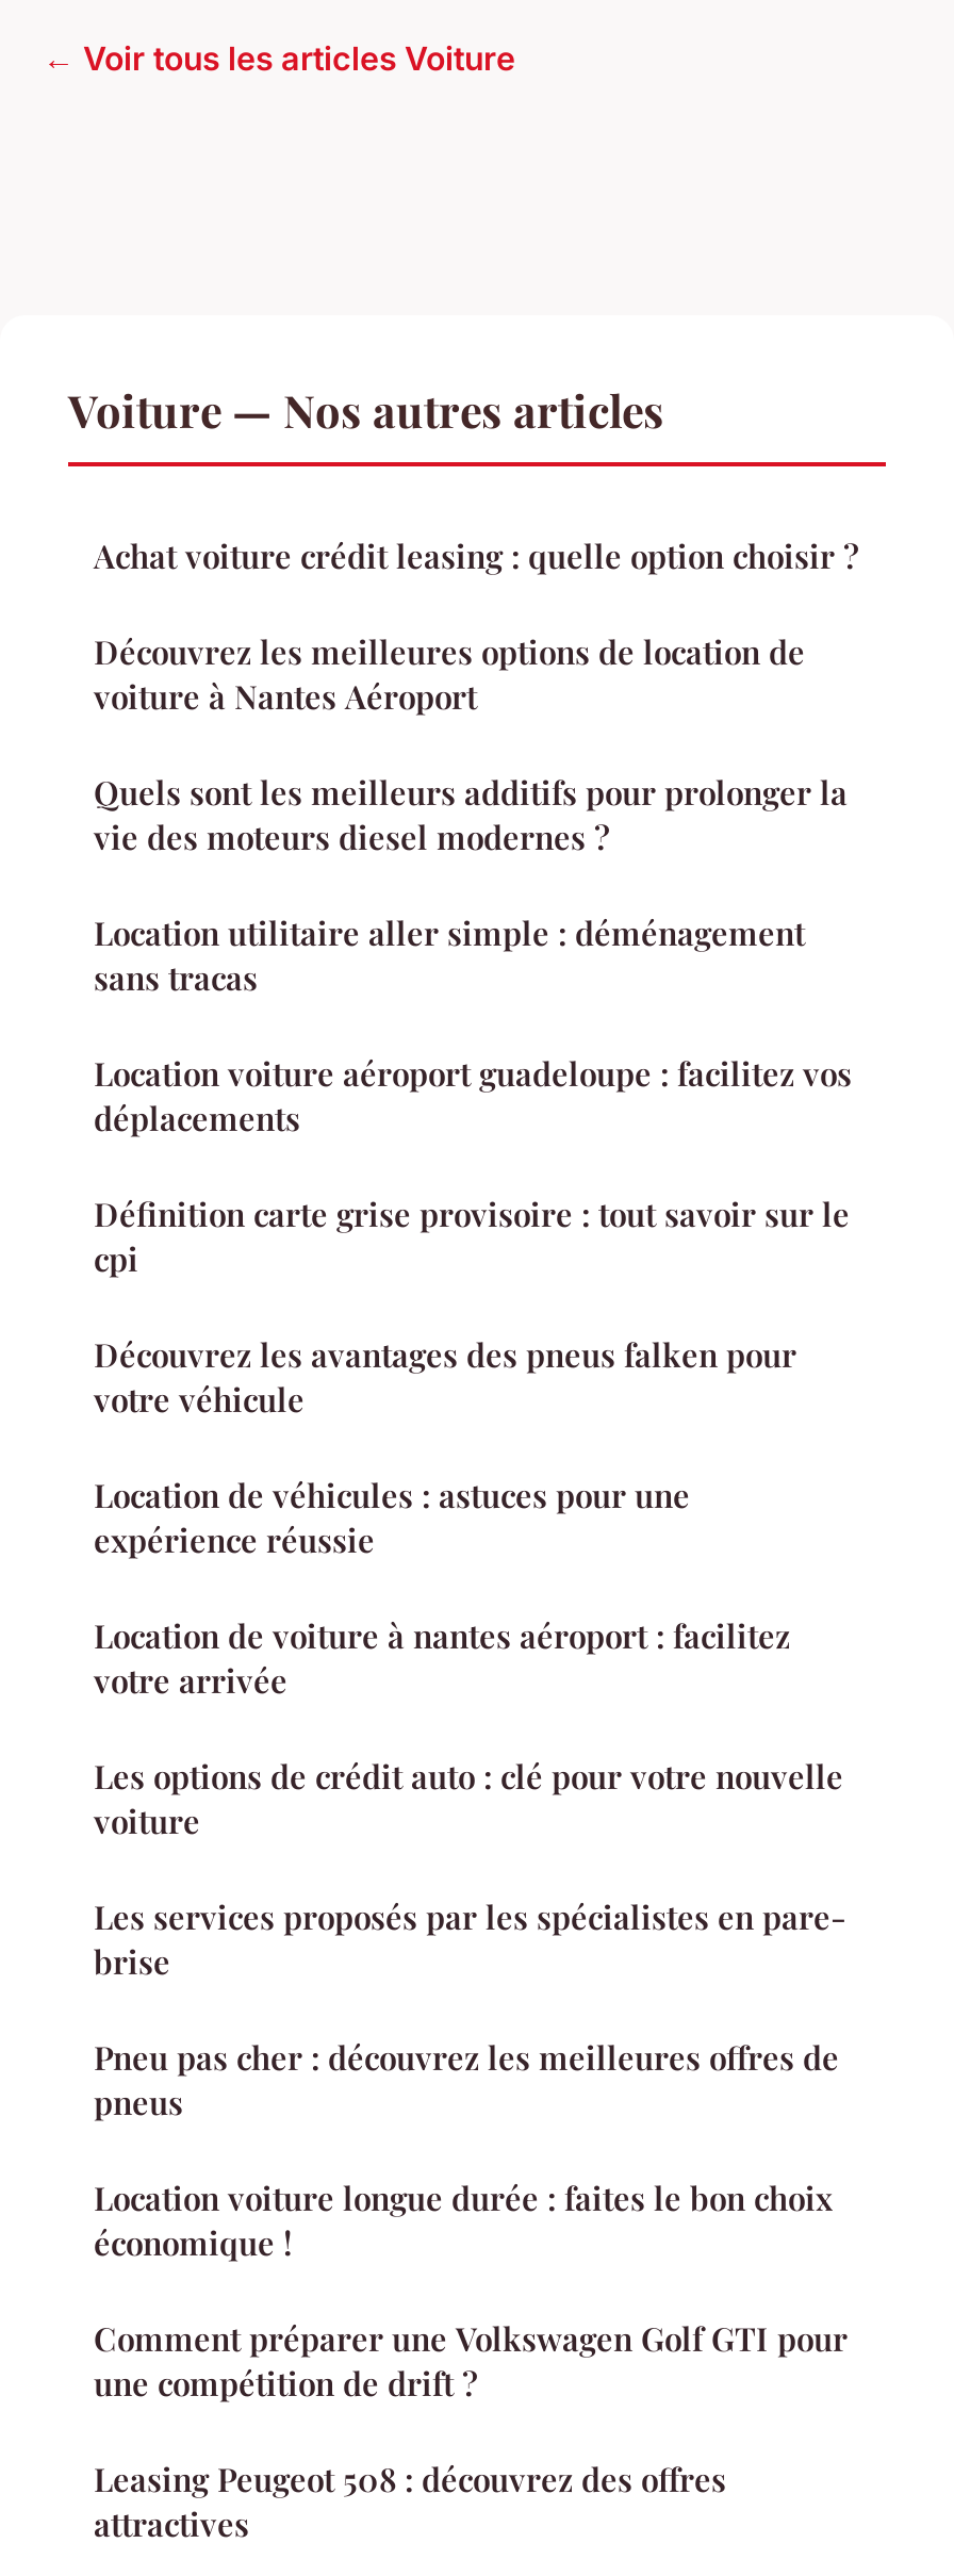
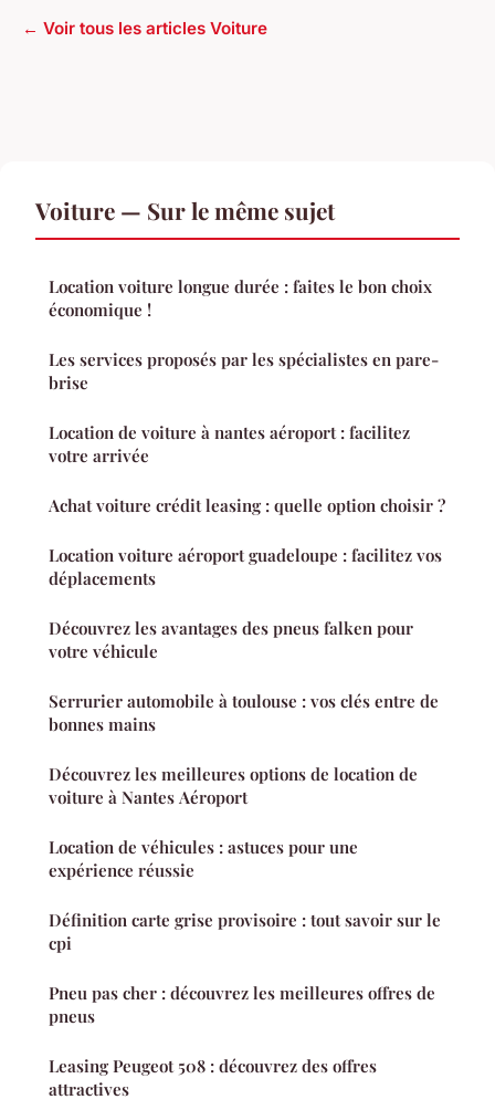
[68,380,848,1843] Voiture — Nos autres articles | Quels sont les meilleurs additifs pour prolonger la | vie des moteurs diesel modernes ? | Location utilitaire aller simple : déménagement | sans tracas | Les options de crédit auto : clé pour votre nouvelle | voiture -> [35,195,335,226] Voiture — Sur le même sujet
moved [94,535,858,1984] -> [49,349,445,663]: Les services proposés par les spécialistes en pare- | brise | Location de voiture à nantes aéroport : facilitez | ... | Découvrez les avantages des pneus falken pour | votre véhicule
moved [94,631,850,2124] -> [49,763,441,1028]: Découvrez les meilleures options de location de | voiture à Nantes Aéroport | Location de véhicules : astuces pour une | expérience réussie | Définition carte grise provisoire : tout savoir sur le | cpi | Pneu pas cher : découvrez les meilleures offres de | pneus
moved [94,2178,833,2265] -> [49,276,432,321]: Location voiture longue durée : faites le bon choix | économique !
[94,2318,848,2405] Comment préparer une Volkswagen Golf GTI pour | une compétition de drift ? -> [49,690,439,736] Serrurier automobile à toulouse : vos clés entre de | bonnes mains

